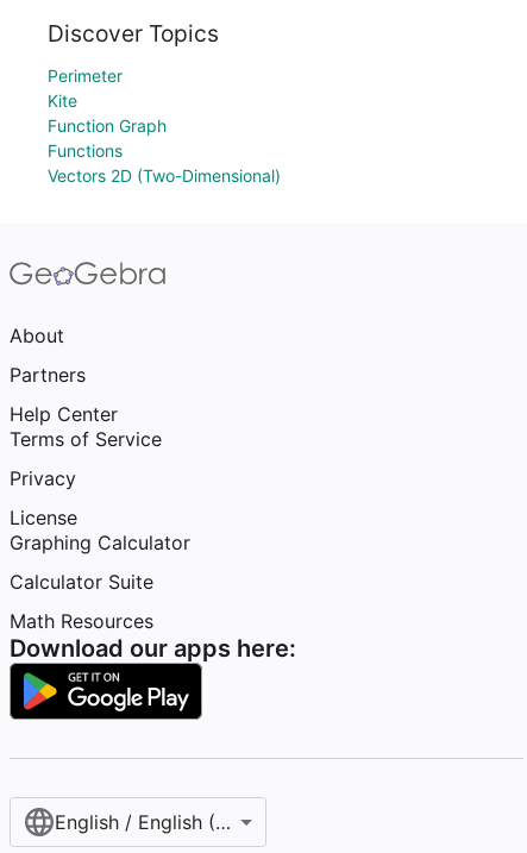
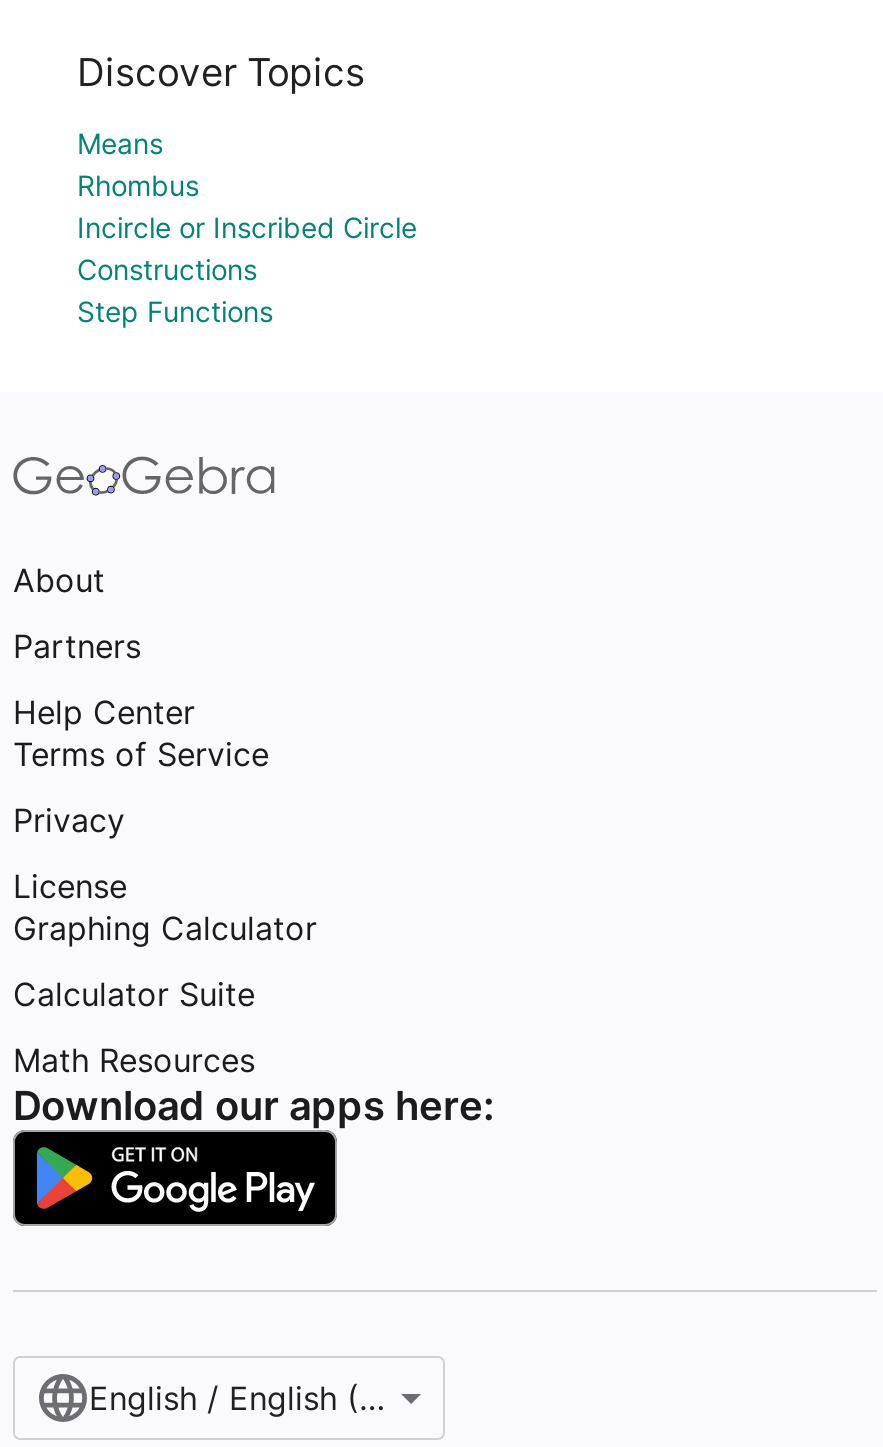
[48,65,281,186] Perimeter | Kite | Function Graph | Functions | Vectors 2D (Two-Dimensional) -> [77,126,417,328] Means | Rhombus | Incircle or Inscribed Circle | Constructions | Step Functions

